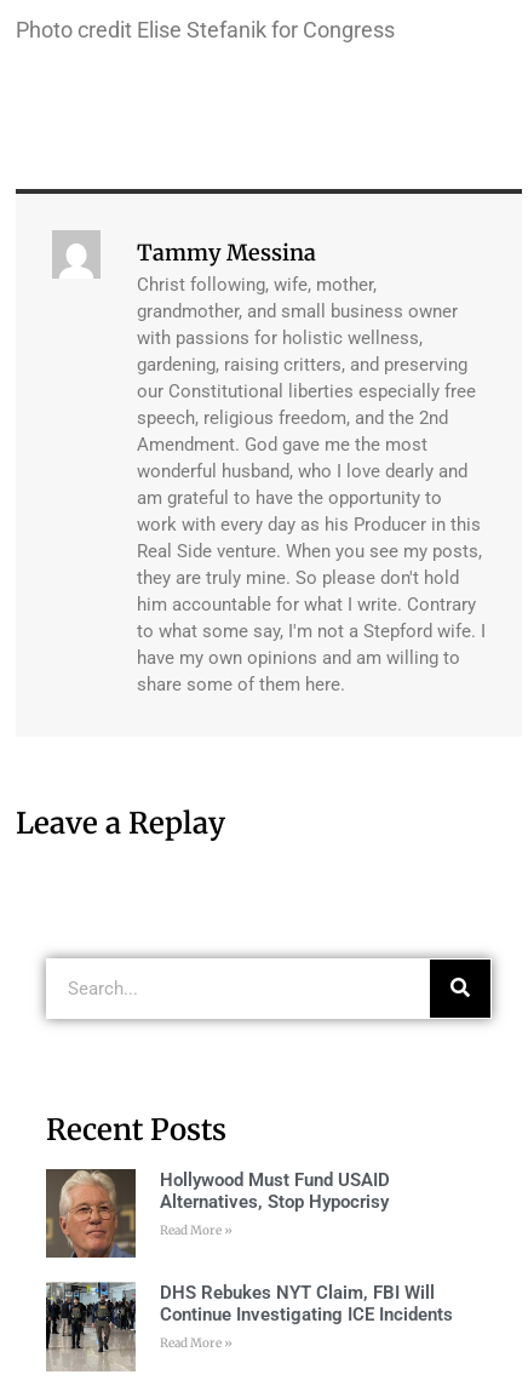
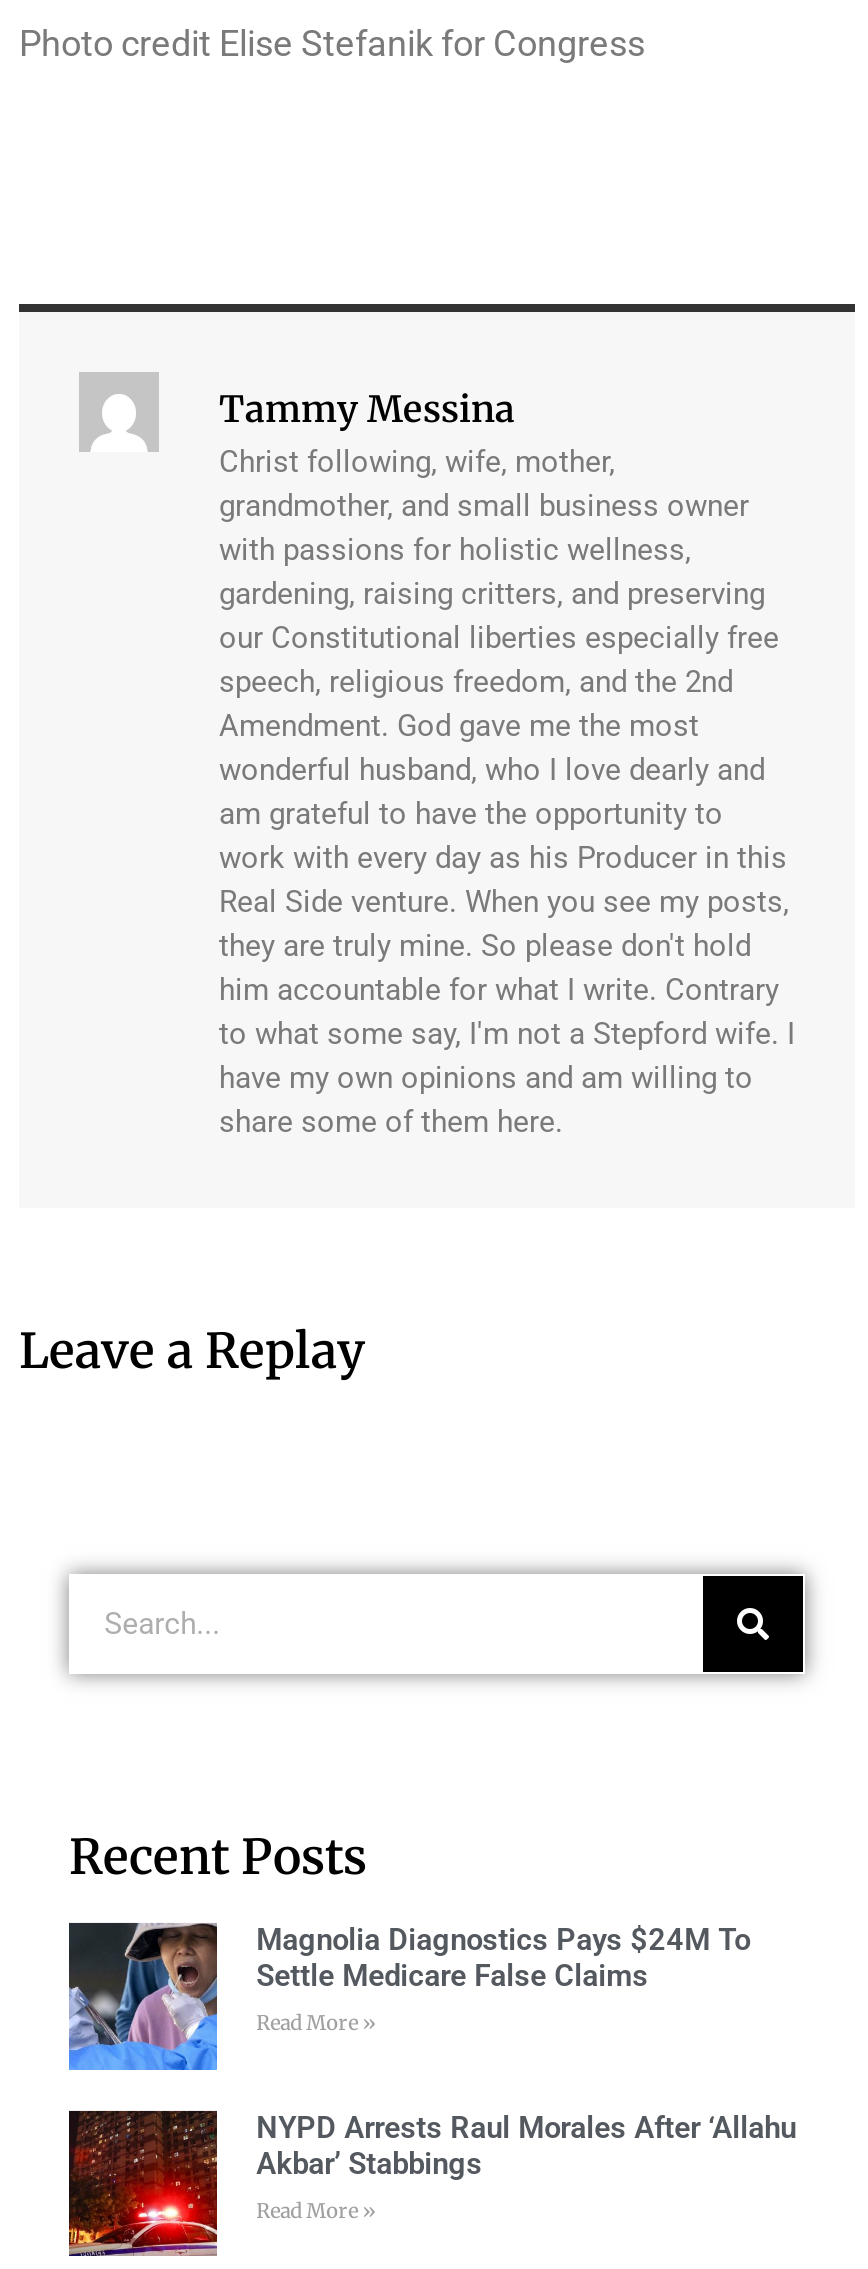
[45,1169,389,1259] [image] | Hollywood Must Fund USAID | Alternatives, Stop Hypocrisy -> [67,1922,750,2073] [image] | Magnolia Diagnostics Pays $24M To | Settle Medicare False Claims
[45,1282,452,1371] [image] | DHS Rebukes NYT Claim, FBI Will | Continue Investigating ICE Incidents -> [69,2109,796,2257] [image] | NYPD Arrests Raul Morales After ‘Allahu | Akbar’ Stabbings

